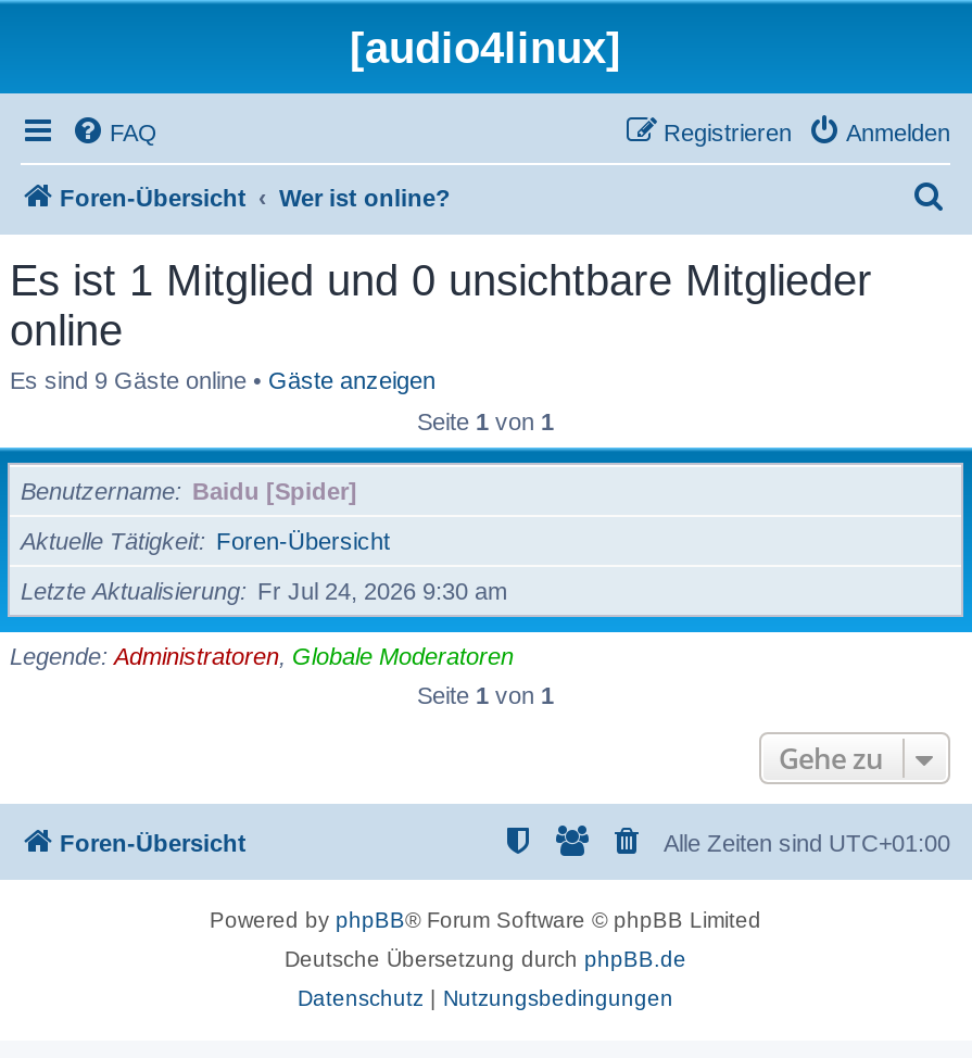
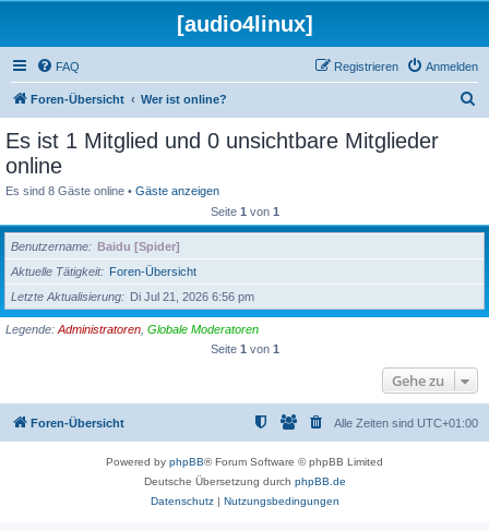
[10,367,435,393] Es sind 9 Gäste online • Gäste anzeigen -> [5,184,219,197] Es sind 8 Gäste online • Gäste anzeigen
[21,577,507,603] Letzte Aktualisierung Fr Jul 24, 2026 9:30 am -> [11,289,254,303] Letzte Aktualisierung Di Jul 21, 2026 6:56 pm

